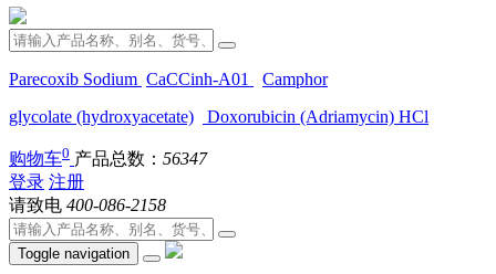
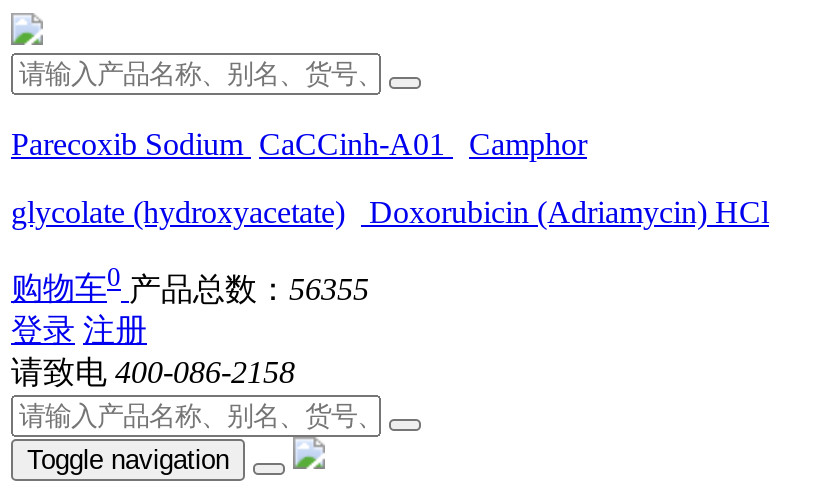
[9,145,207,168] 购物车0 产品总数：56347 -> [11,263,369,306] 购物车0 产品总数：56355

